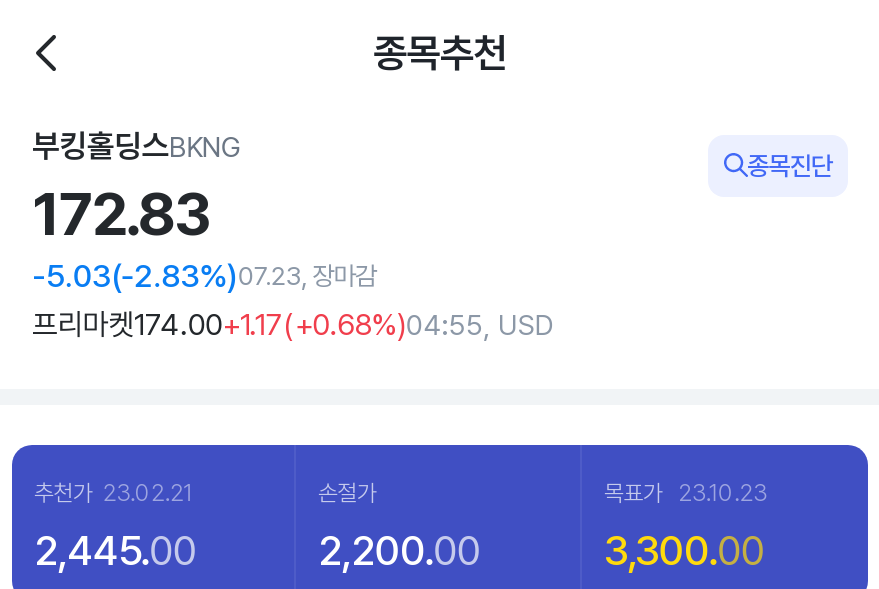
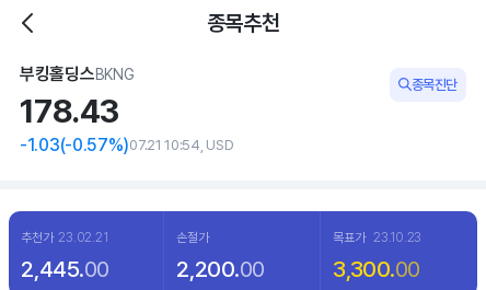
[32,177,554,343] 172.83 | -5.03(-2.83%)07.23, 장마감 | 프리마켓174.00+1.17(+0.68%)04:55, USD -> [20,91,233,155] 178.43 | -1.03(-0.57%)07.21 10:54, USD

